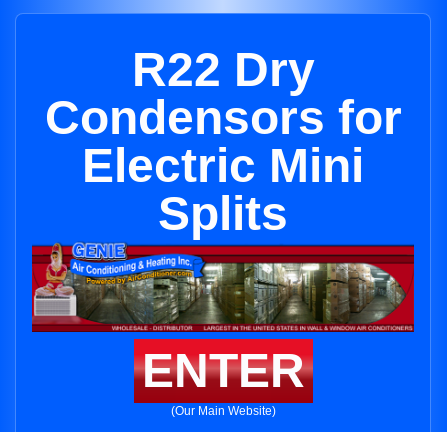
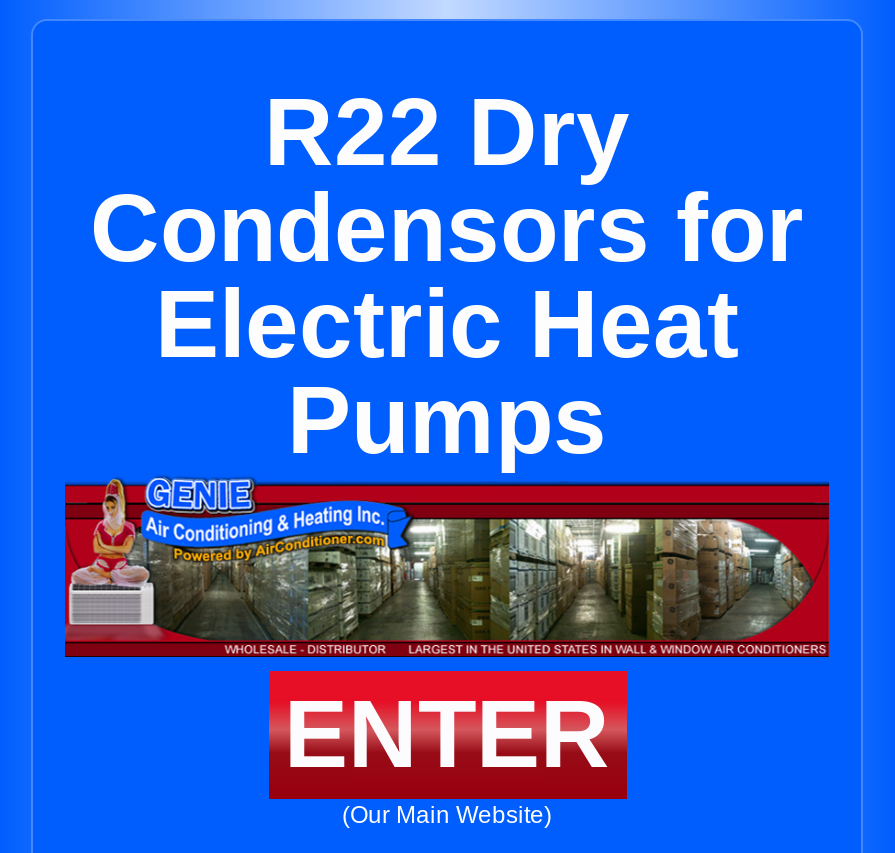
[82,139,364,240] Electric Mini | Splits -> [155,271,739,473] Electric Heat | Pumps

